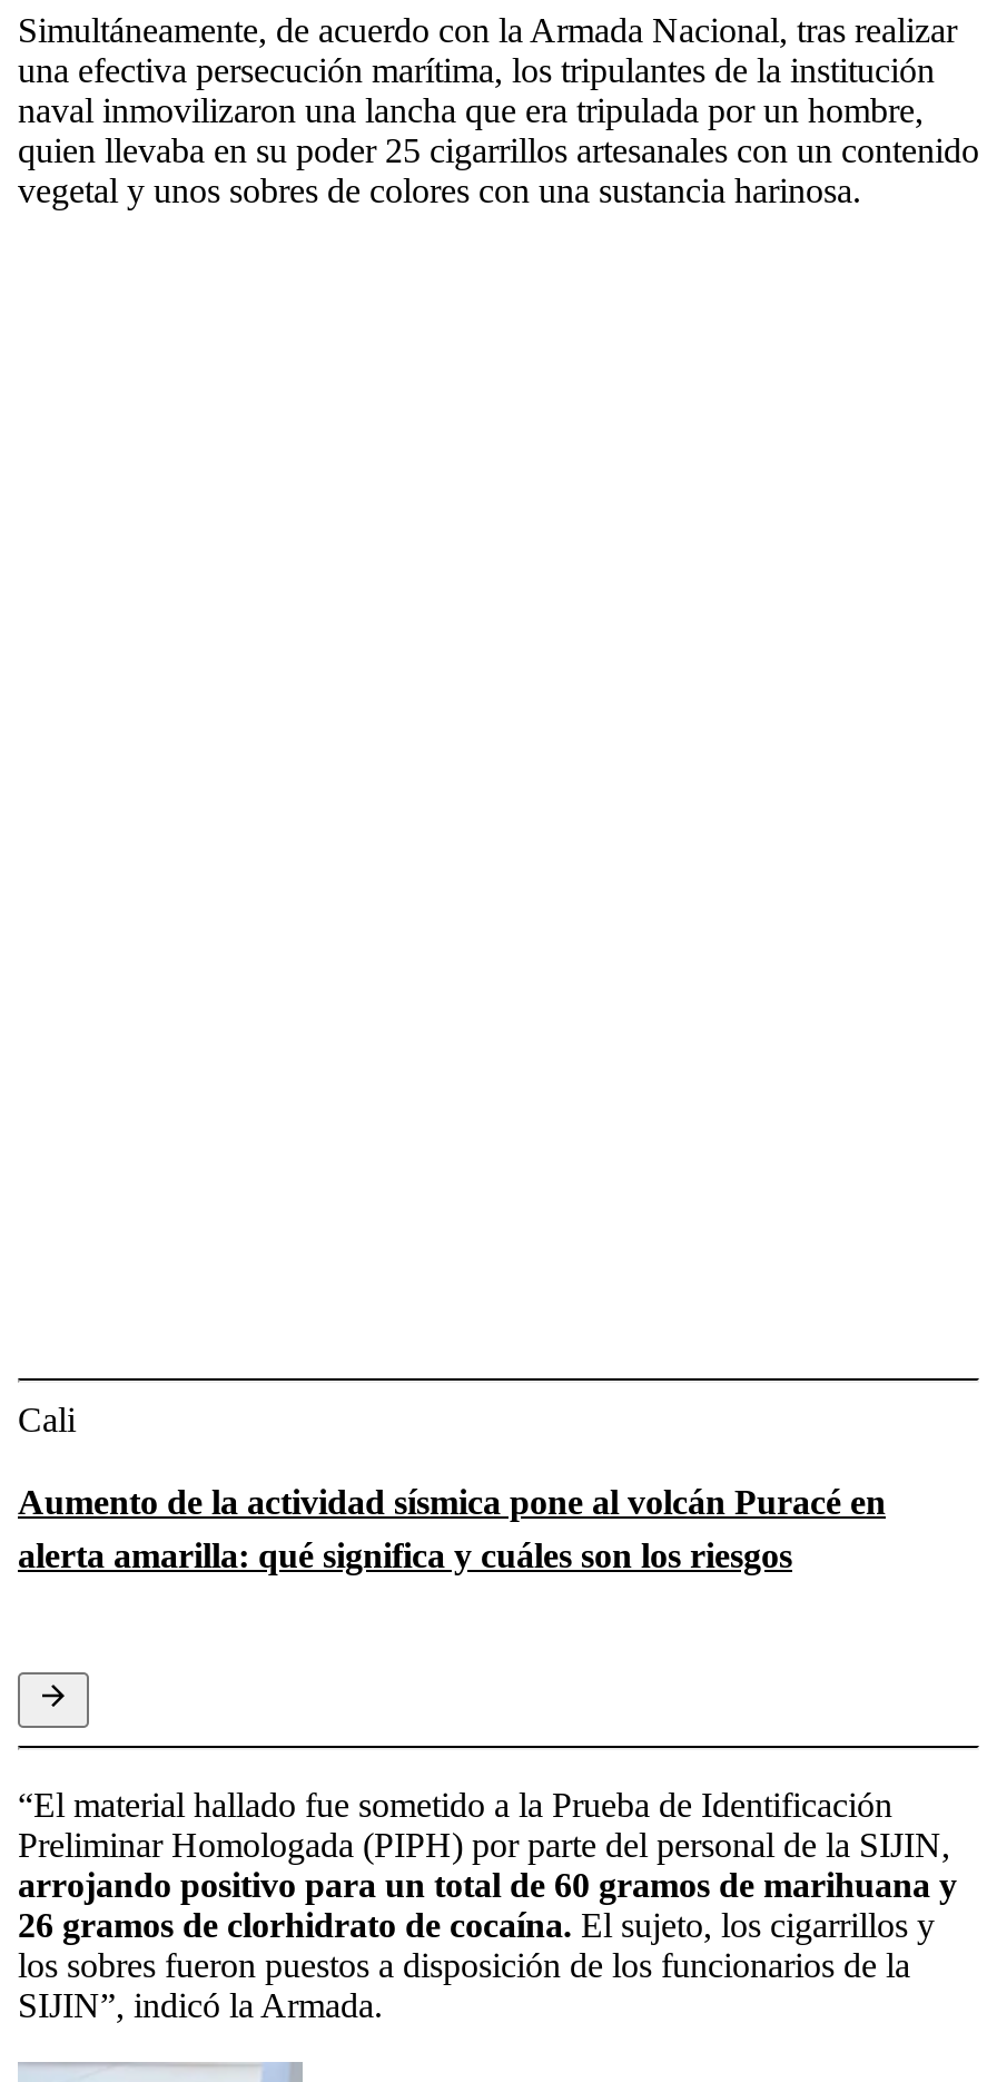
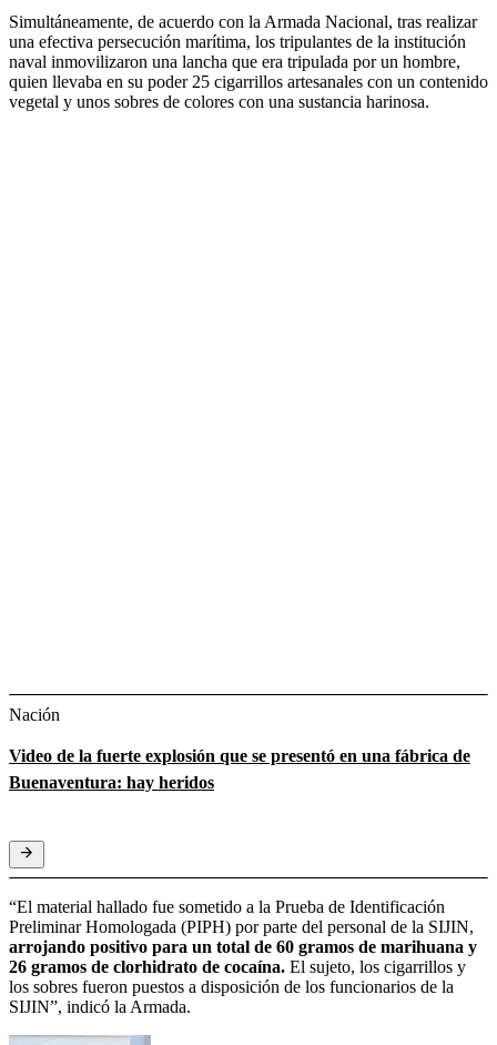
[18,1400,76,1438] Cali -> [9,705,60,724] Nación
[18,1482,886,1573] Aumento de la actividad sísmica pone al volcán Puracé en | alerta amarilla: qué significa y cuáles son los riesgos -> [9,746,470,791] Video de la fuerte explosión que se presentó en una fábrica de | Buenaventura: hay heridos

